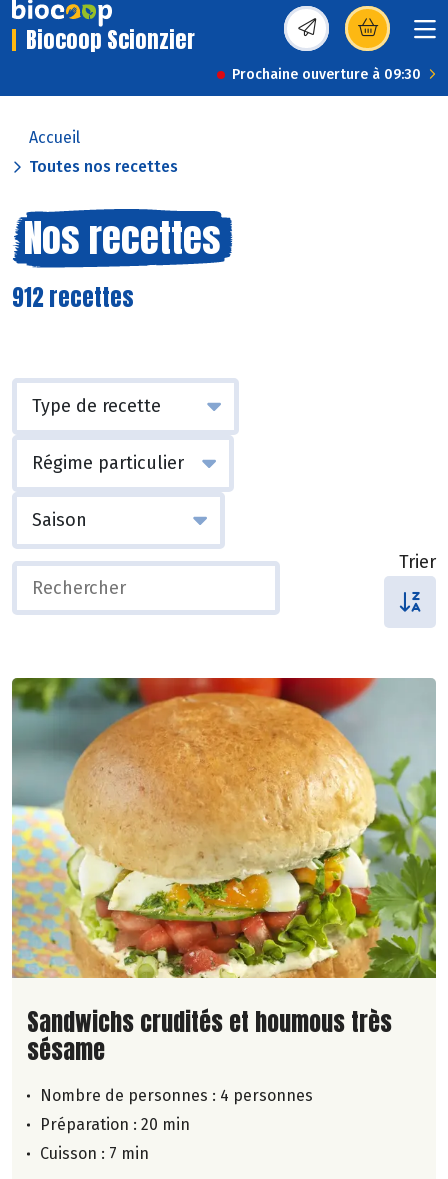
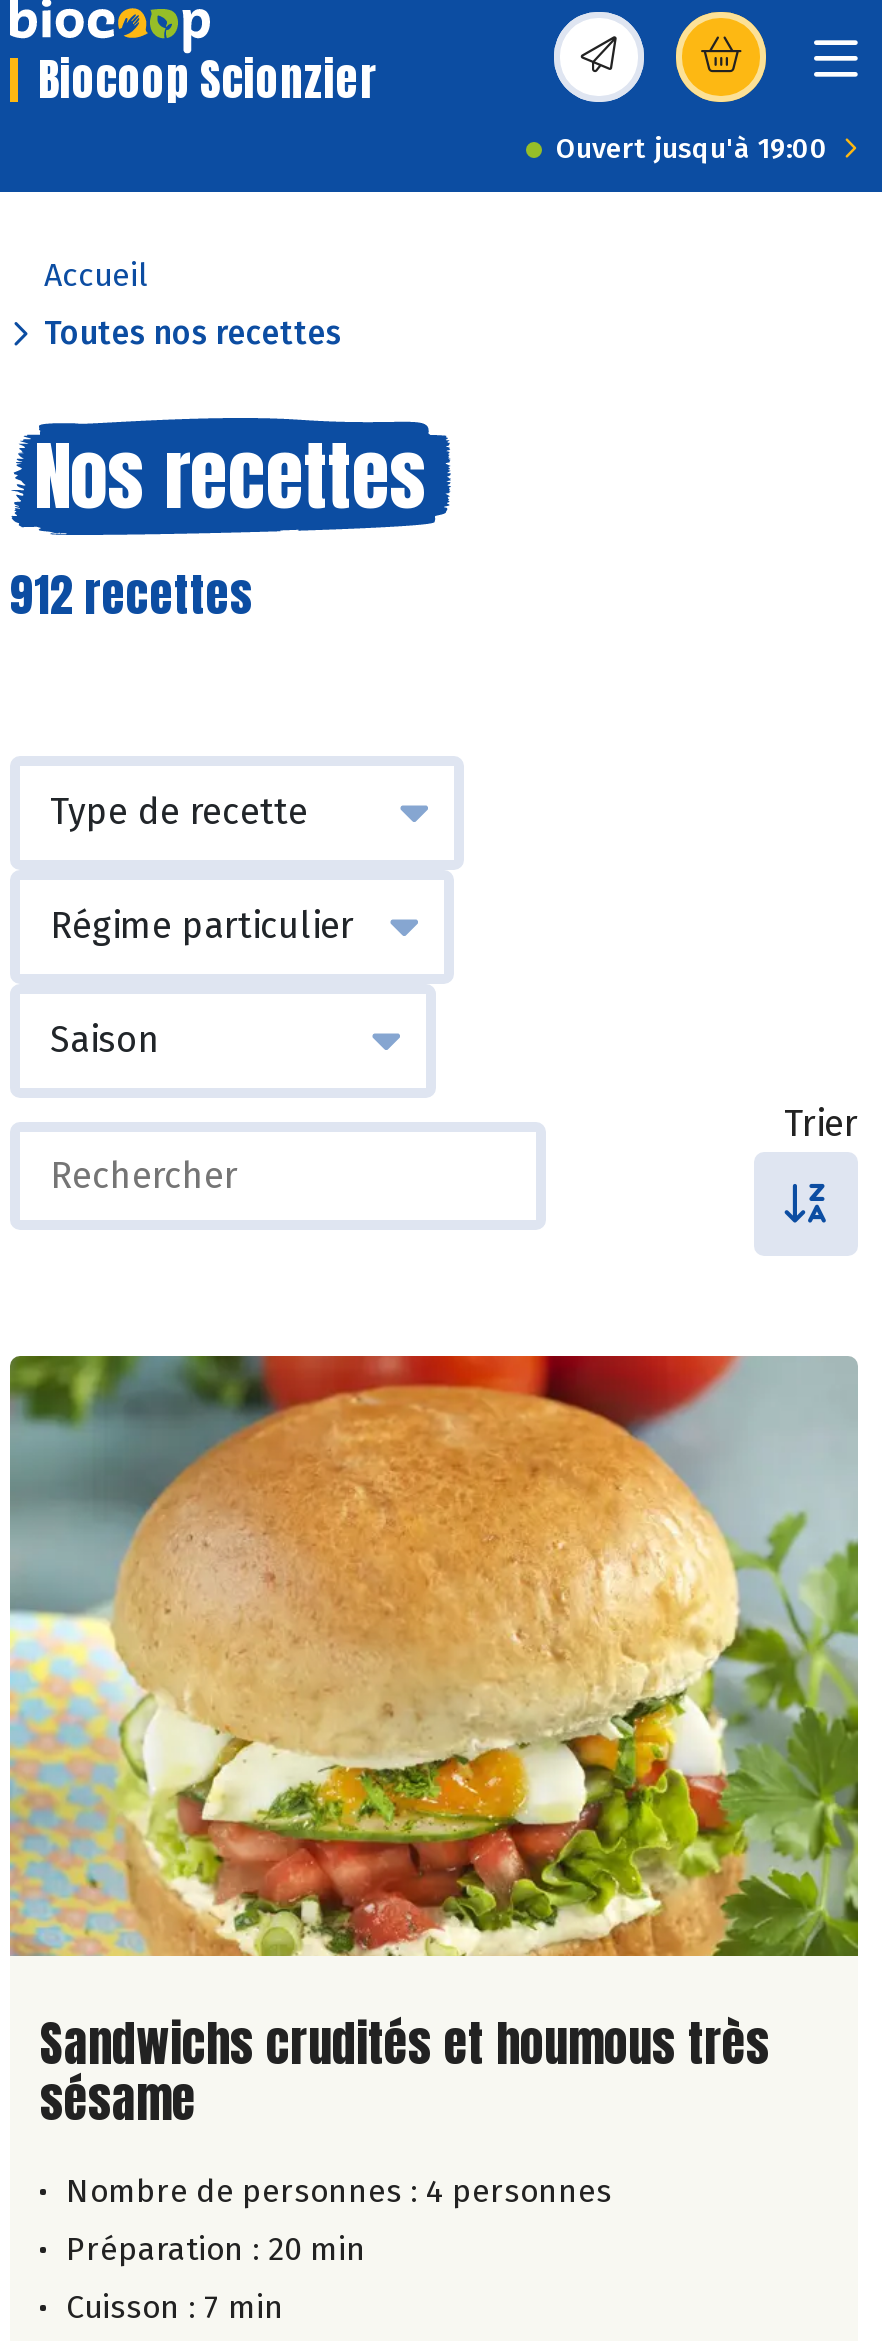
[232,66,421,83] Prochaine ouverture à 09:30 -> [556,132,828,166] Ouvert jusqu'à 19:00

